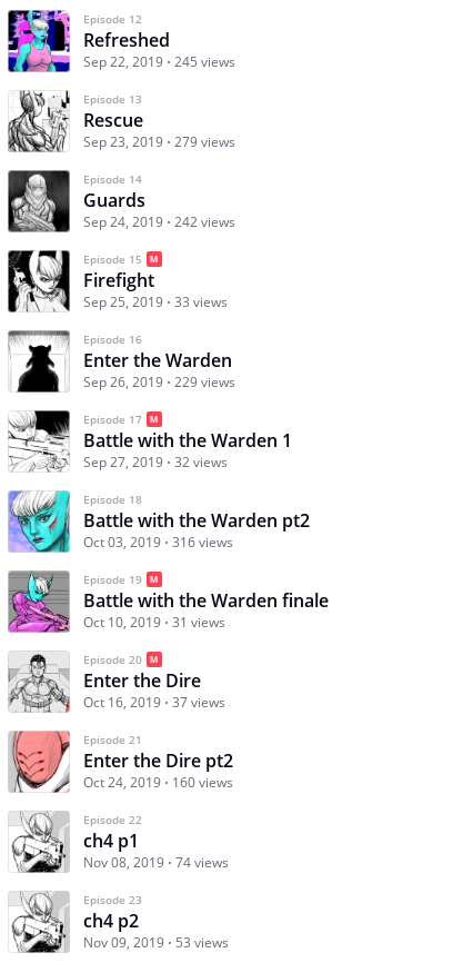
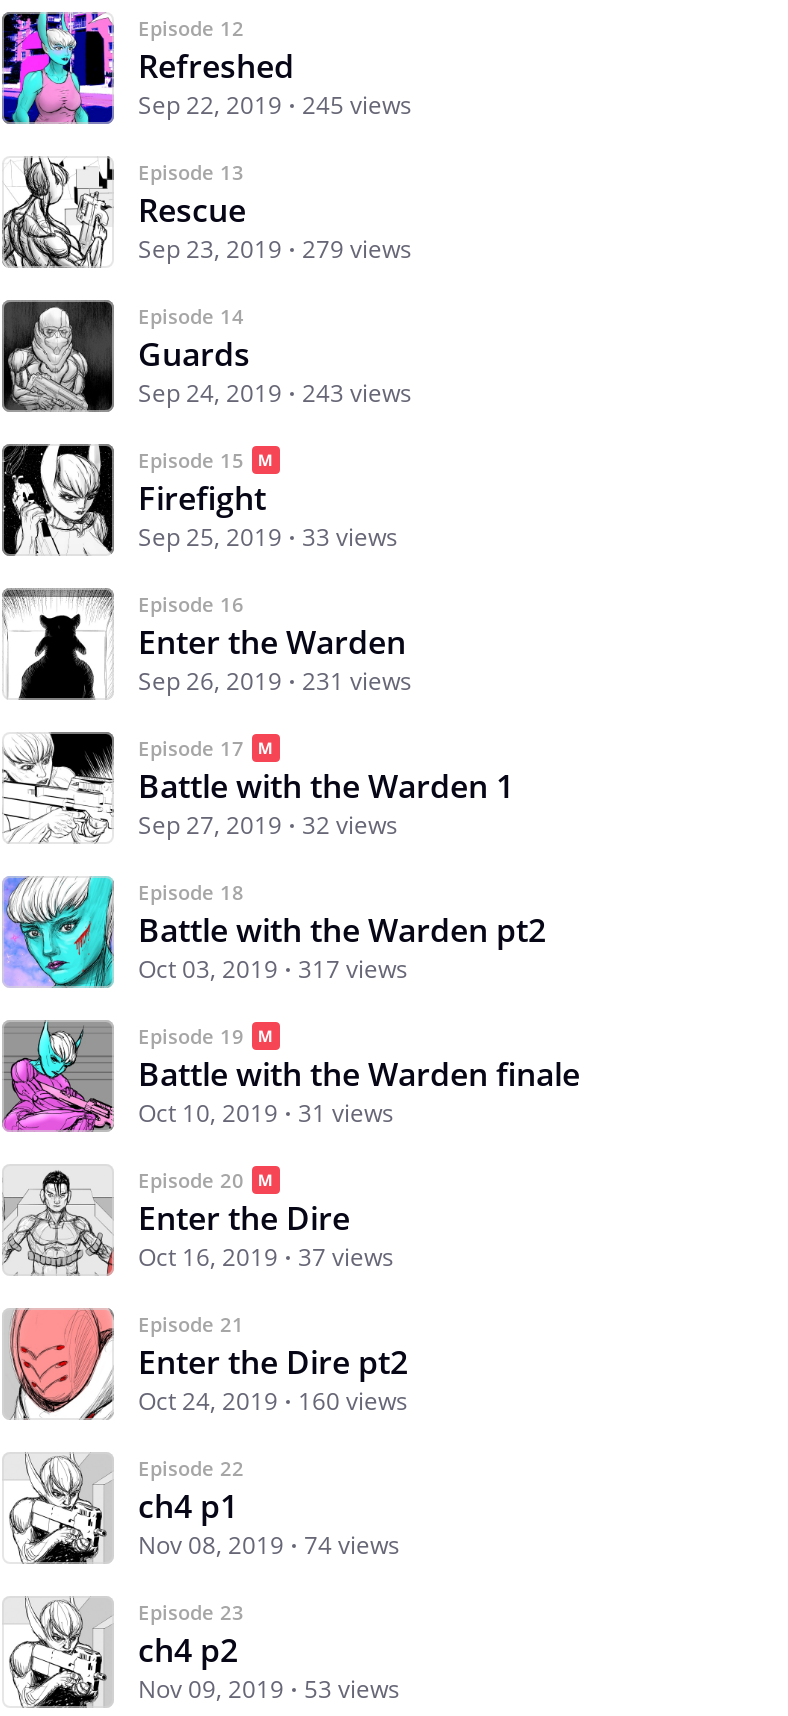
[83,213,235,232] Sep 24, 2019 242 views -> [138,377,412,411] Sep 24, 2019 243 views
[83,373,235,392] Sep 26, 2019 229 views -> [138,665,412,699] Sep 26, 2019 231 views
[83,533,233,552] Oct 03, 2019 316 views -> [138,953,408,987] Oct 03, 2019 317 views

